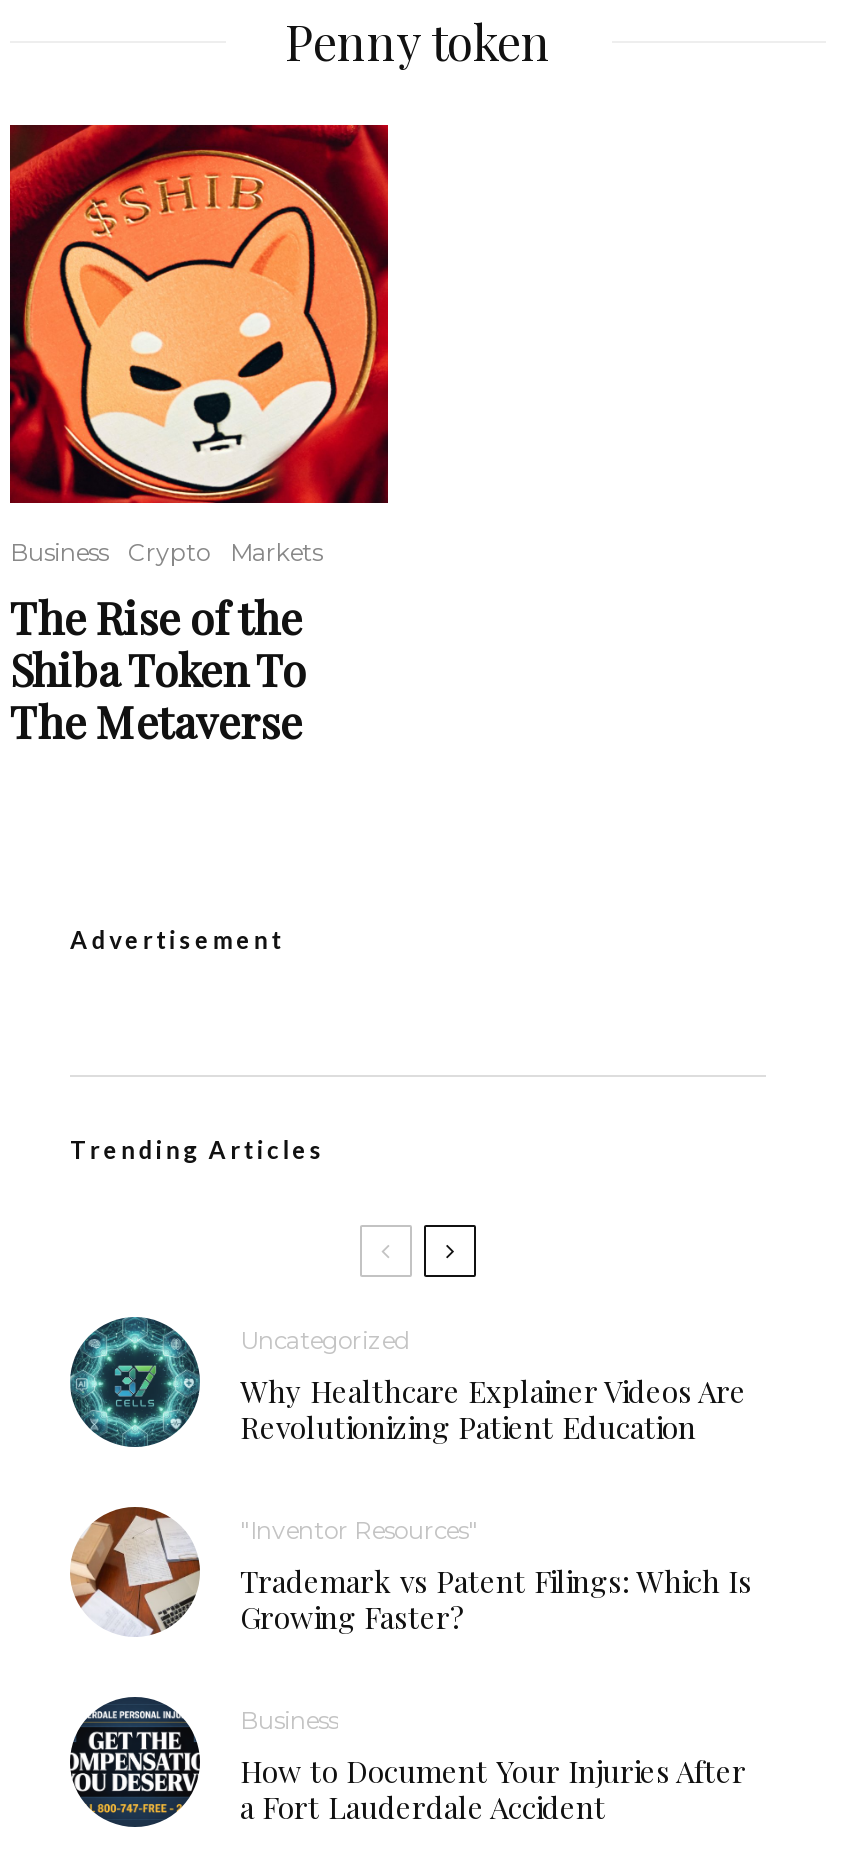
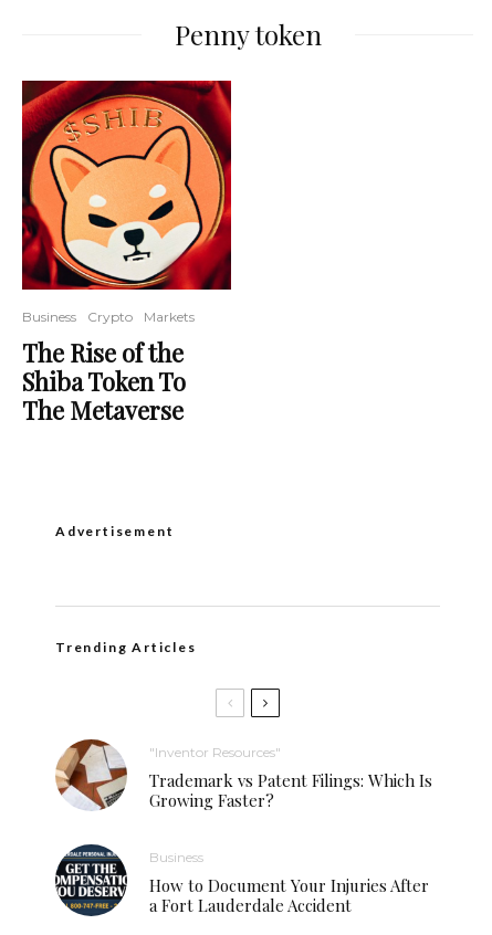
[68,1315,746,1449] [image] | Uncategorized | Why Healthcare Explainer Videos Are | Revolutionizing Patient Education -> none

